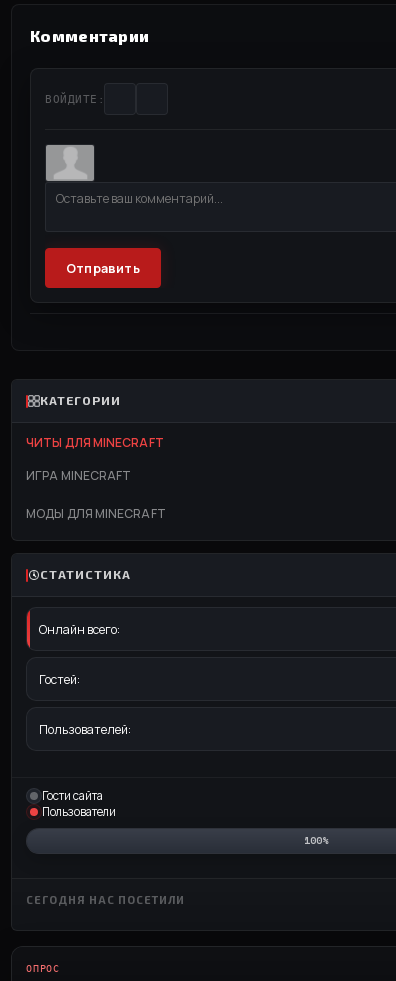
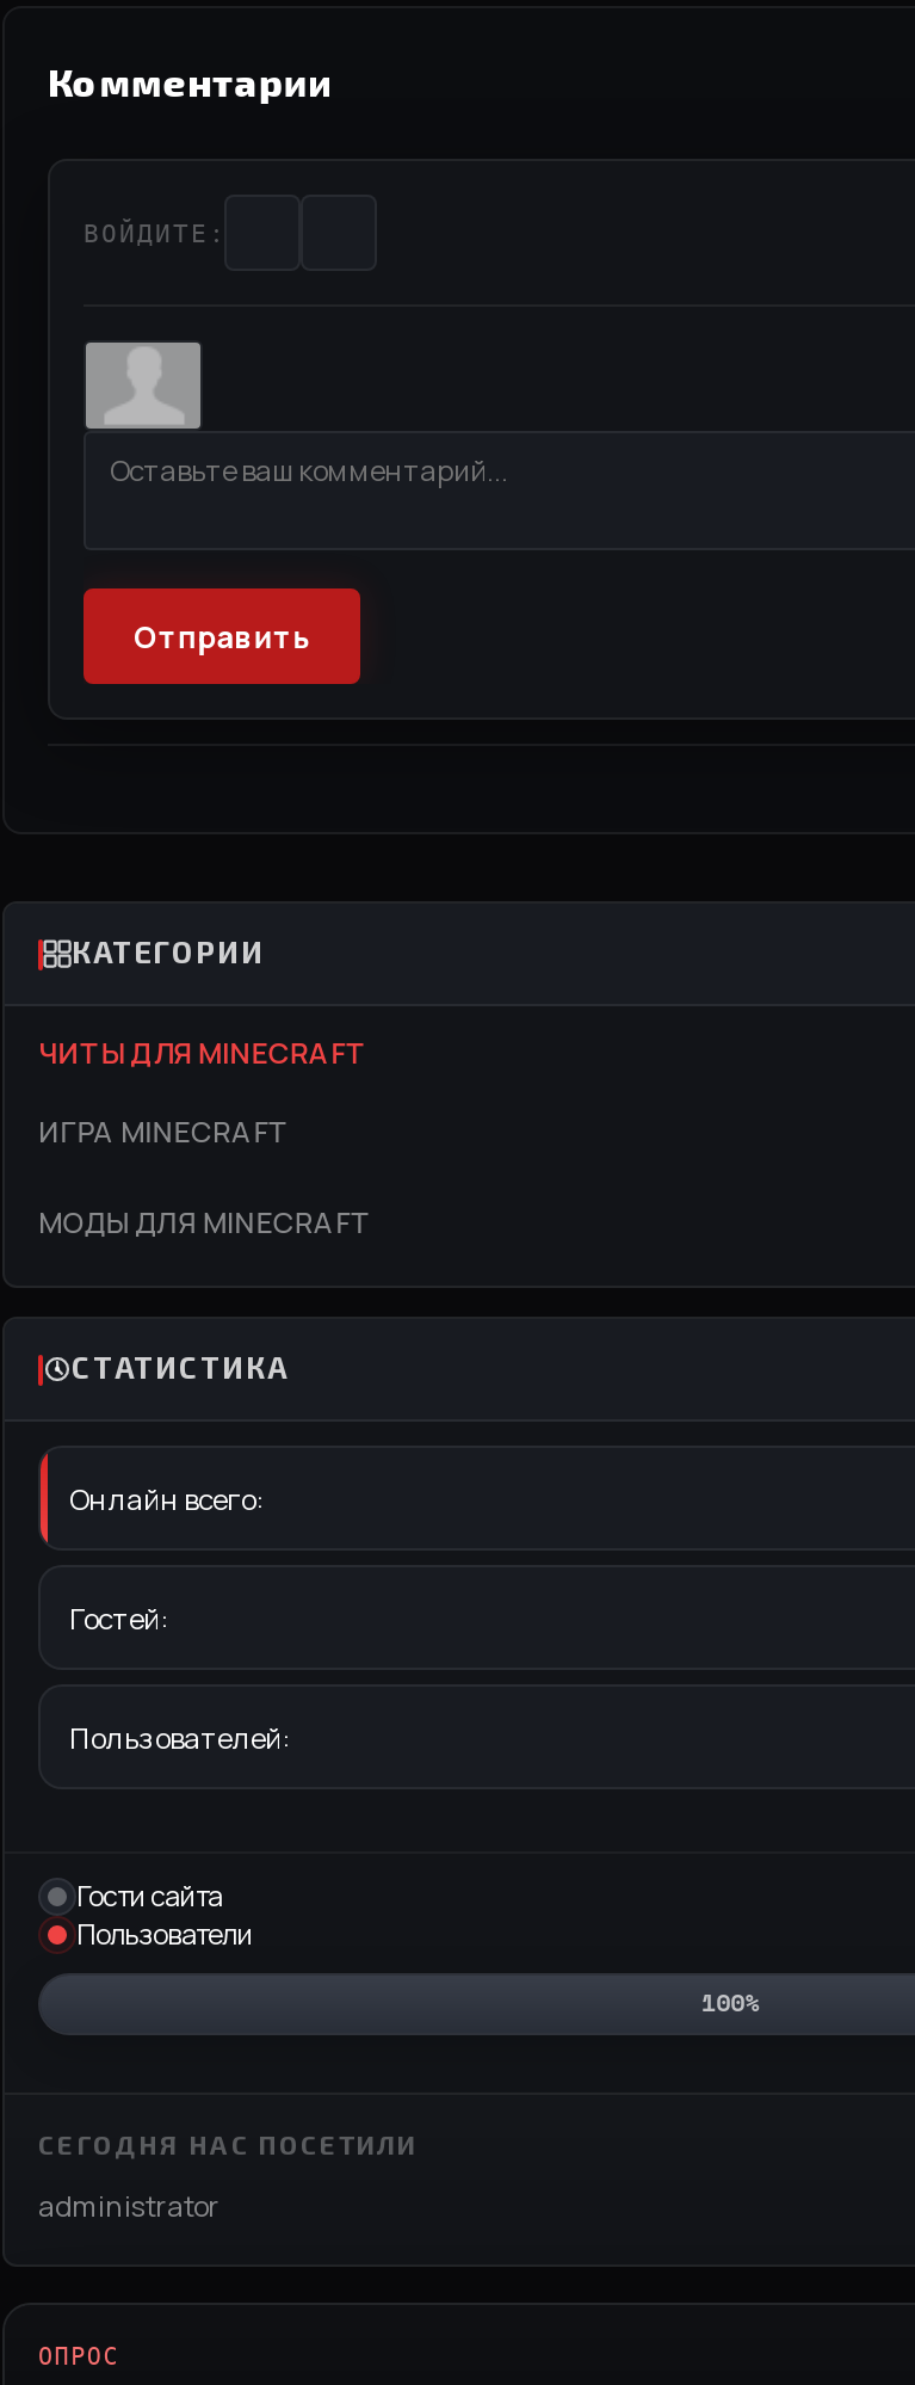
none -> [38,2186,220,2226] administrator

